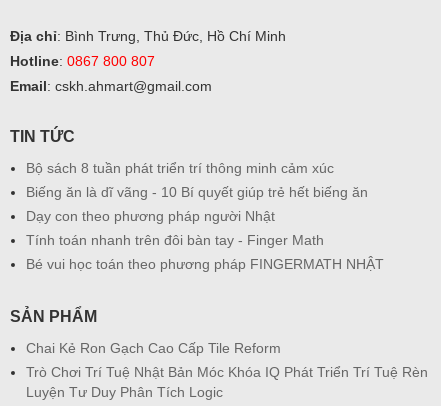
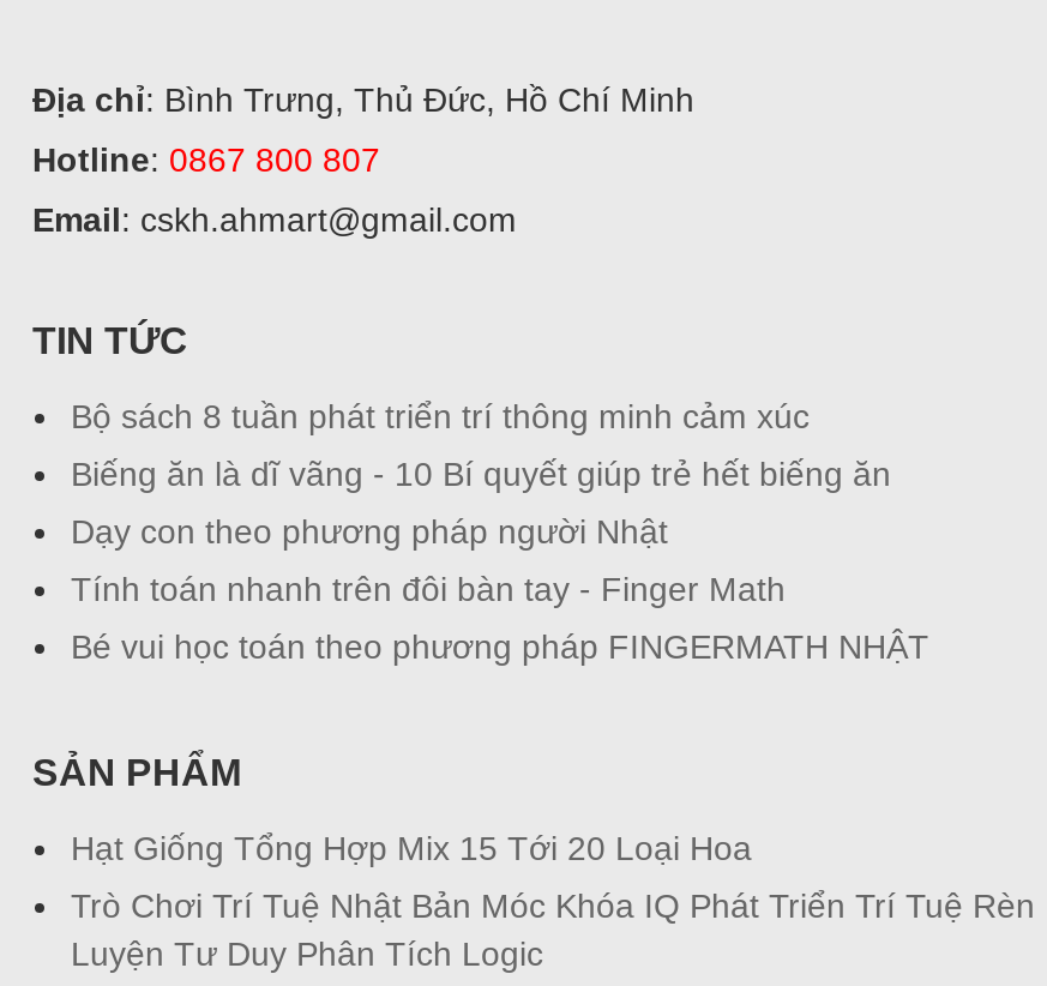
[26,340,281,356] Chai Kẻ Ron Gạch Cao Cấp Tile Reform -> [71,830,752,868] Hạt Giống Tổng Hợp Mix 15 Tới 20 Loại Hoa

